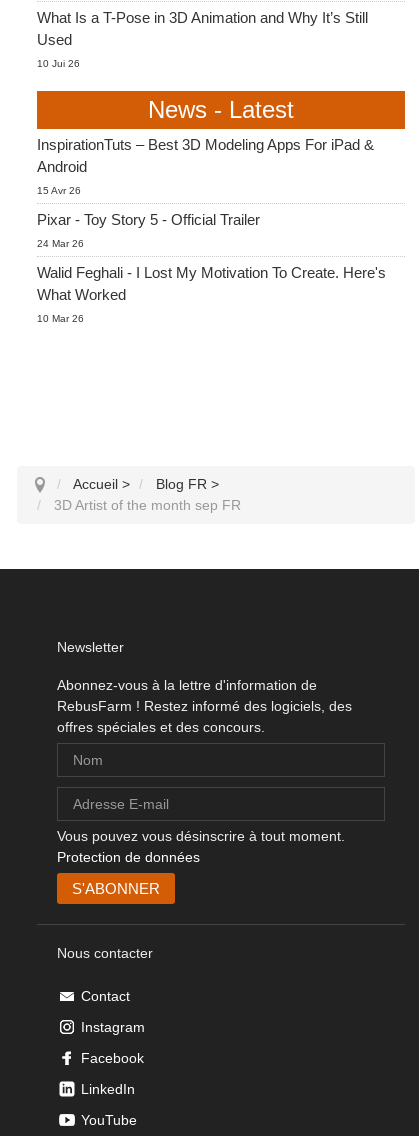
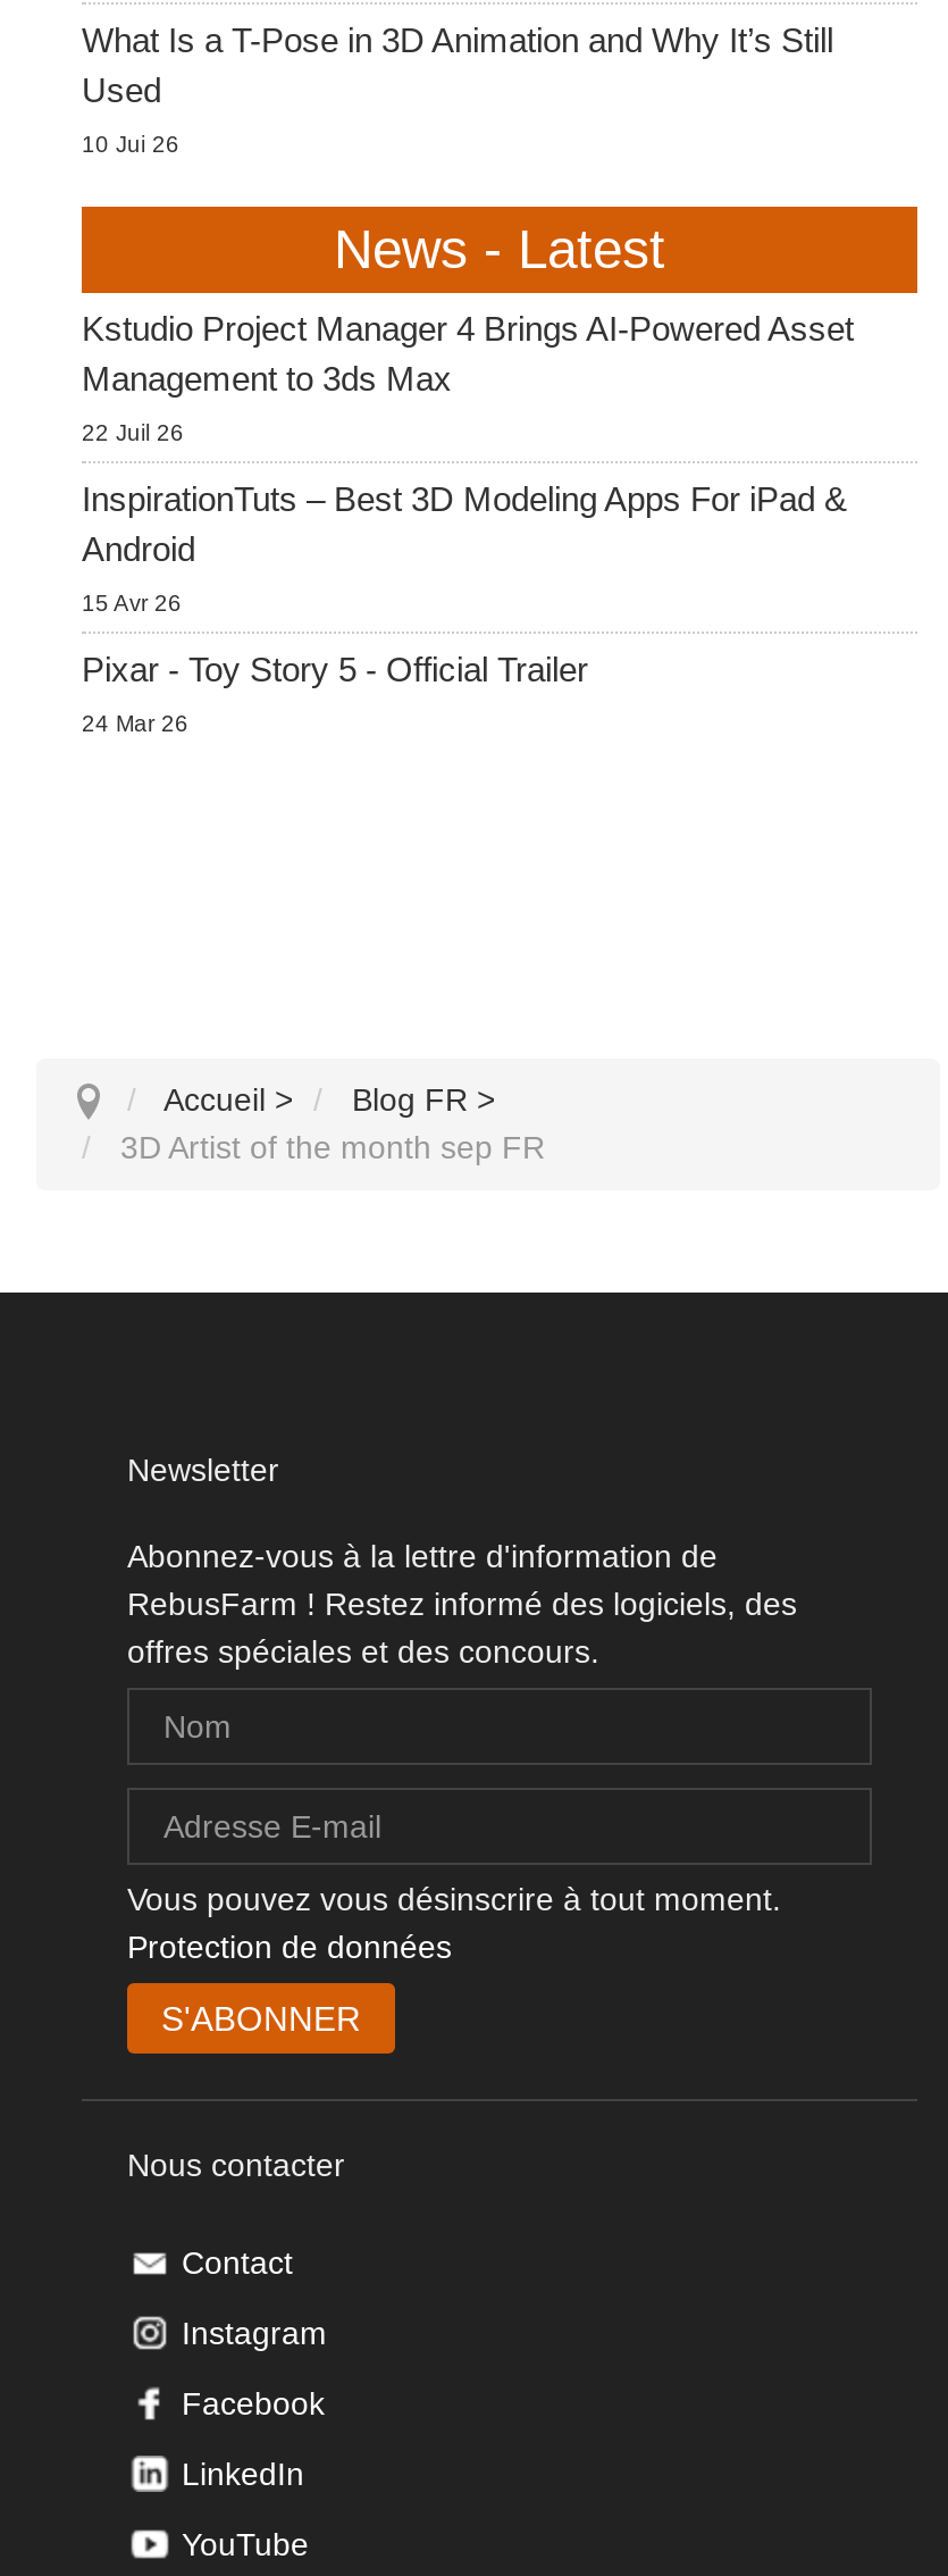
none -> [82,308,854,445] Kstudio Project Manager 4 Brings AI-Powered Asset | Management to 3ds Max | 22 Juil 26
moved [37,136,374,249] -> [82,479,847,735]: InspirationTuts – Best 3D Modeling Apps For iPad & | Android | 15 Avr 26 | Pixar - Toy Story 5 - Official Trailer | 24 Mar 26
[37,264,386,324] Walid Feghali - I Lost My Motivation To Create. Here's | What Worked | 10 Mar 26 -> none

